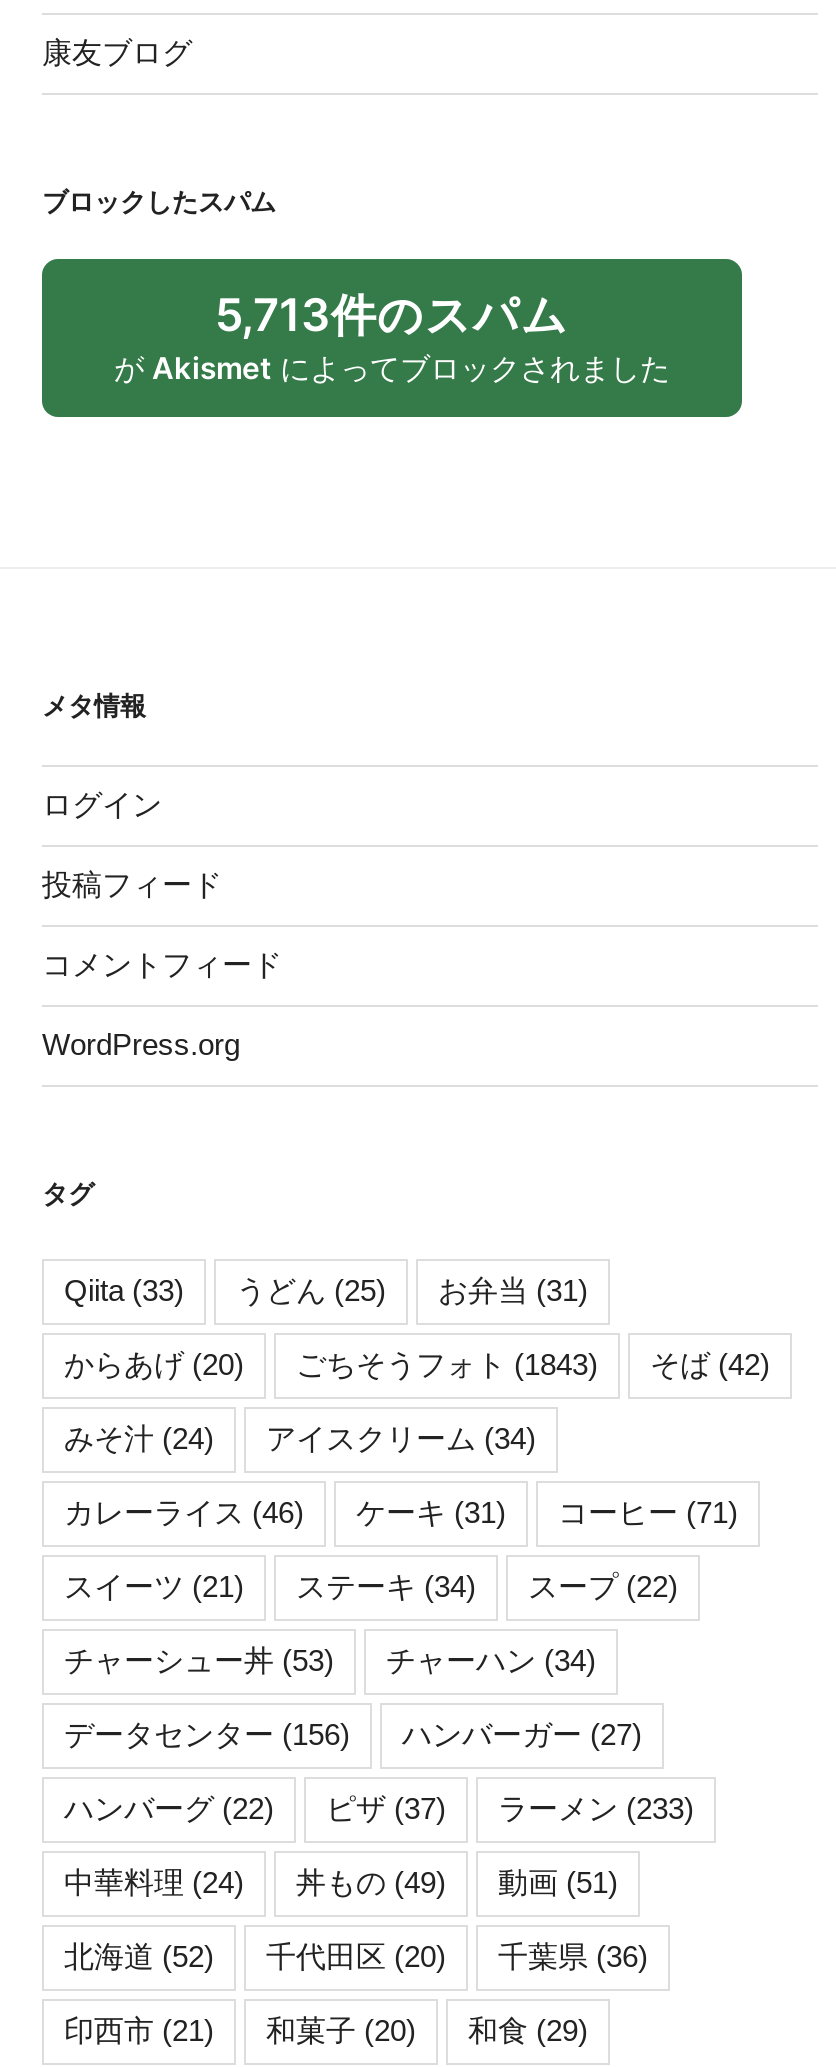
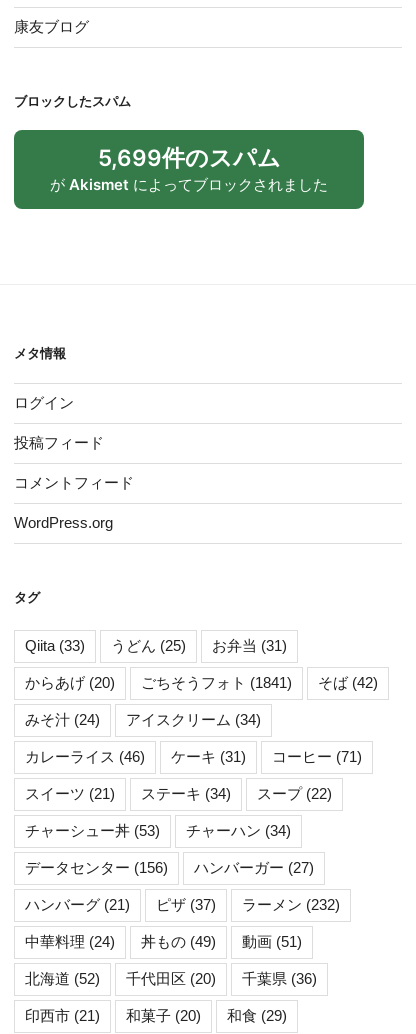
[215,287,569,341] 5,713件のスパム -> [97,144,280,171] 5,699件のスパム
[296,1347,598,1381] ごちそうフォト(1843) -> [141,674,292,691] ごちそうフォト(1841)
[64,1791,274,1825] ハンバーグ(22) -> [25,896,130,913] ハンバーグ(21)
[498,1791,694,1825] ラーメン(233) -> [242,896,340,913] ラーメン(232)

